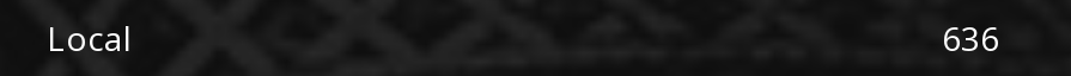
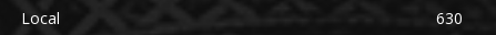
[942,17,999,62] 636 -> [436,8,463,28] 630

